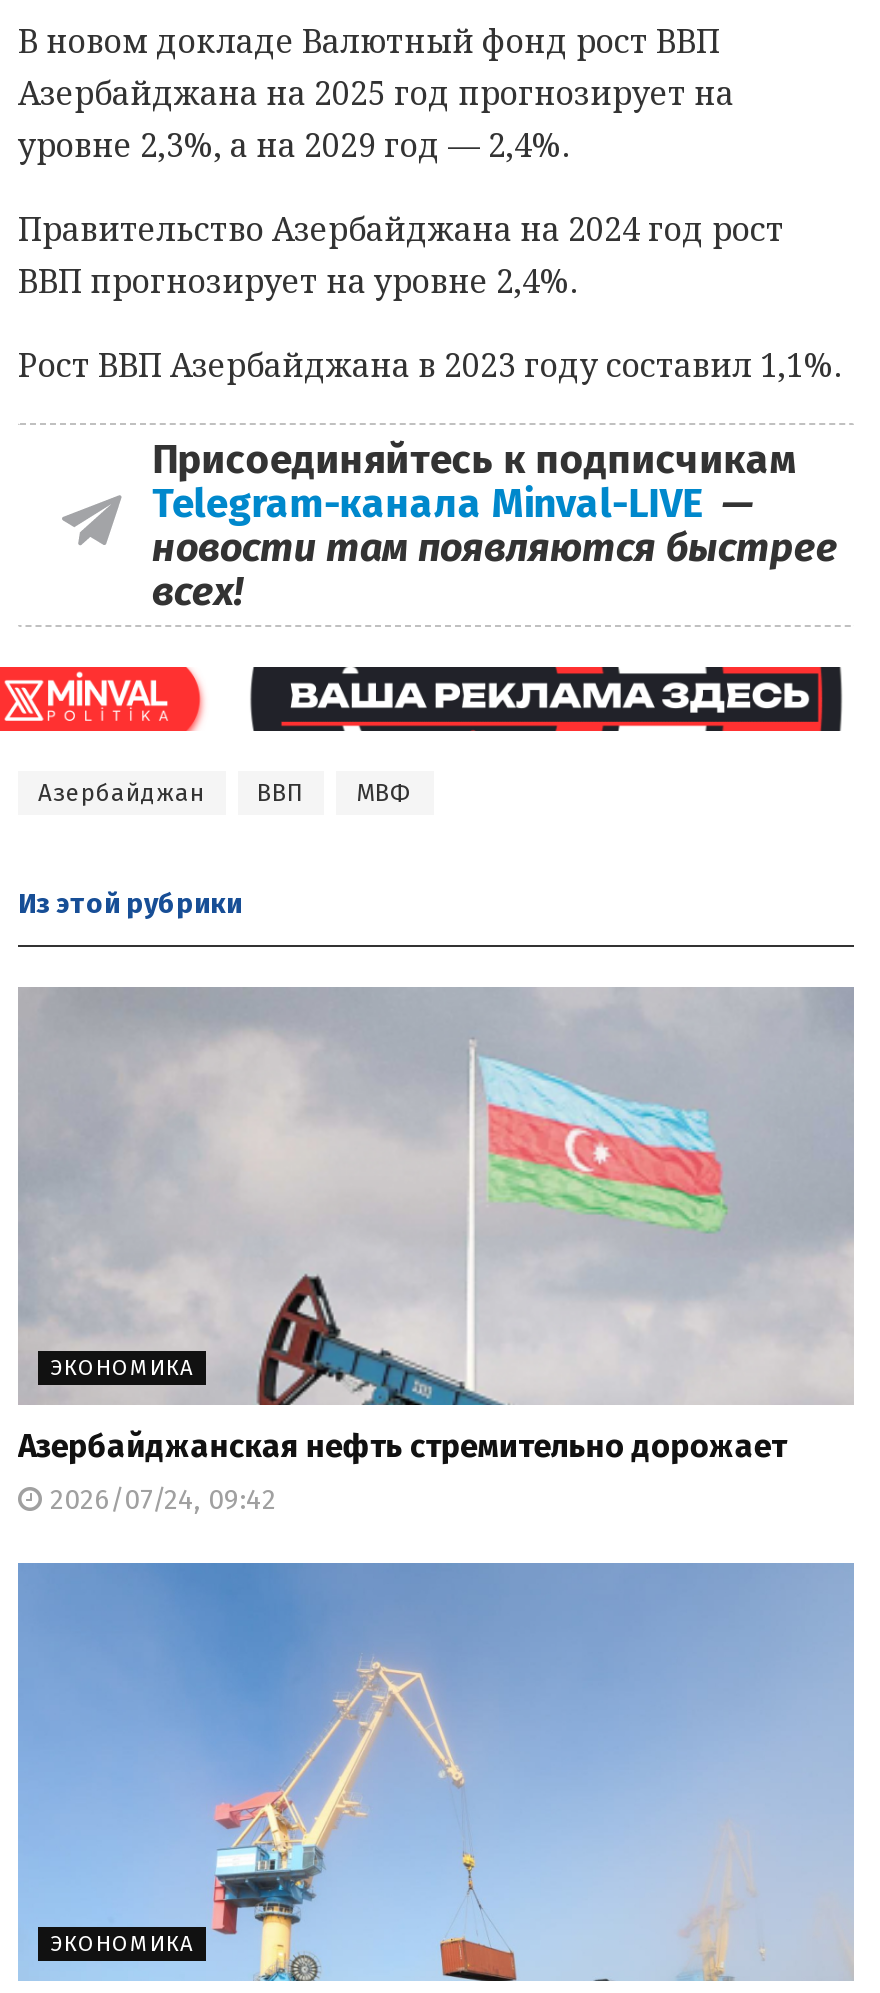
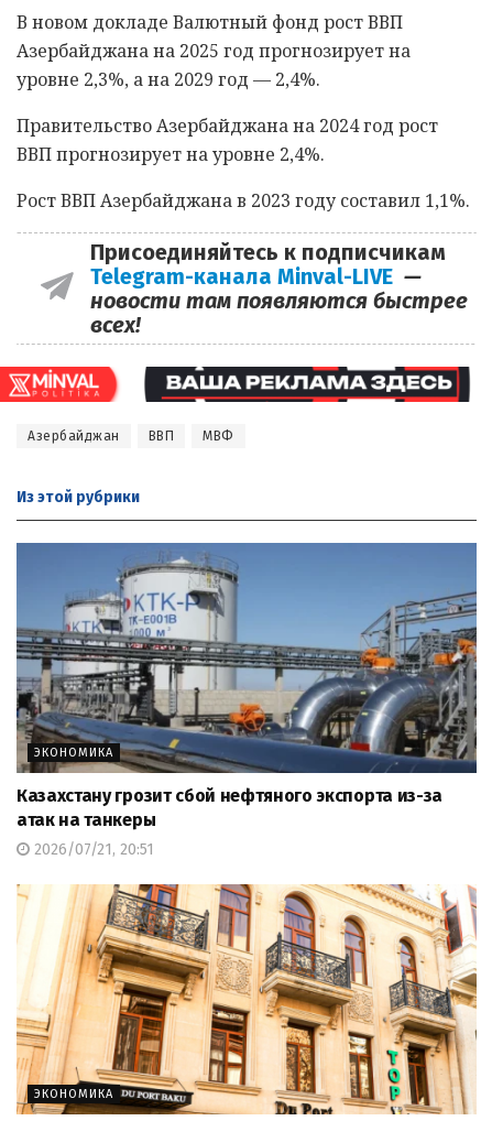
[18,987,854,1466] [image] | Азербайджанская нефть стремительно дорожает -> [17,543,478,831] [image] | Казахстану грозит сбой нефтяного экспорта из-за | атак на танкеры
[42,1484,276,1518] 2026/07/24, 09:42 -> [30,841,154,859] 2026/07/21, 20:51
[16,1561,856,1983] [image] -> [15,883,478,1115] [image]

